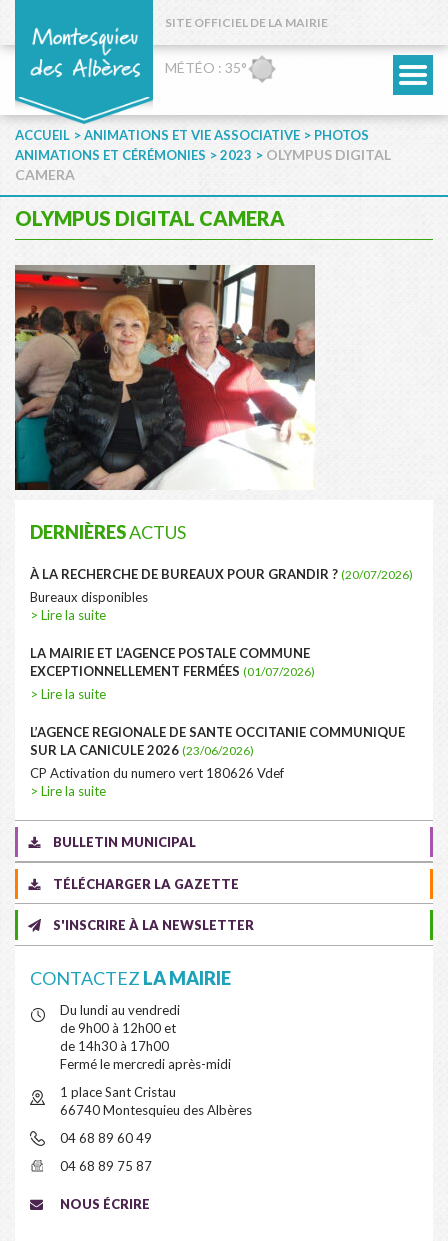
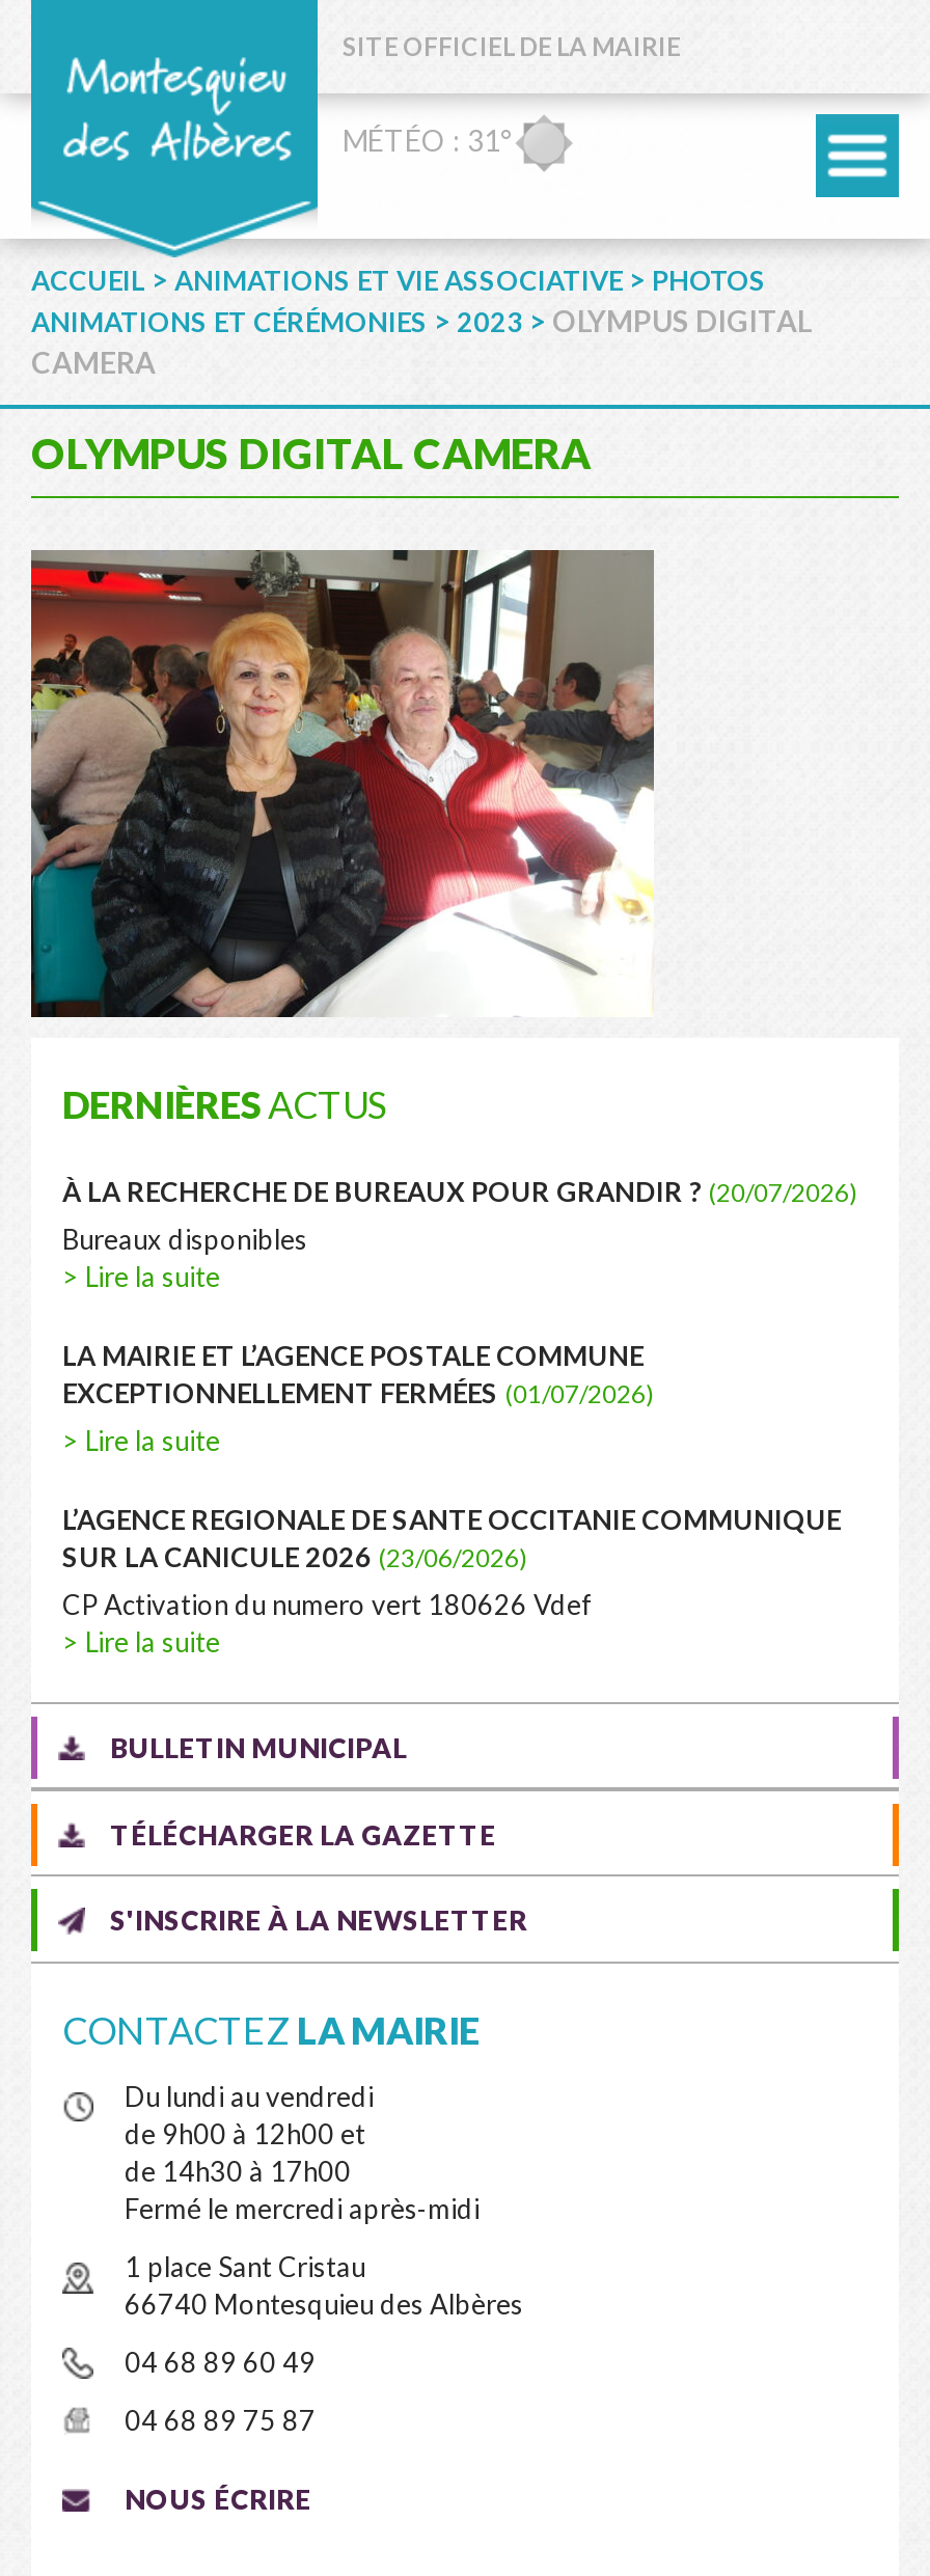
[165,59,247,76] MÉTÉO : 35° -> [343,122,513,158] MÉTÉO : 31°

